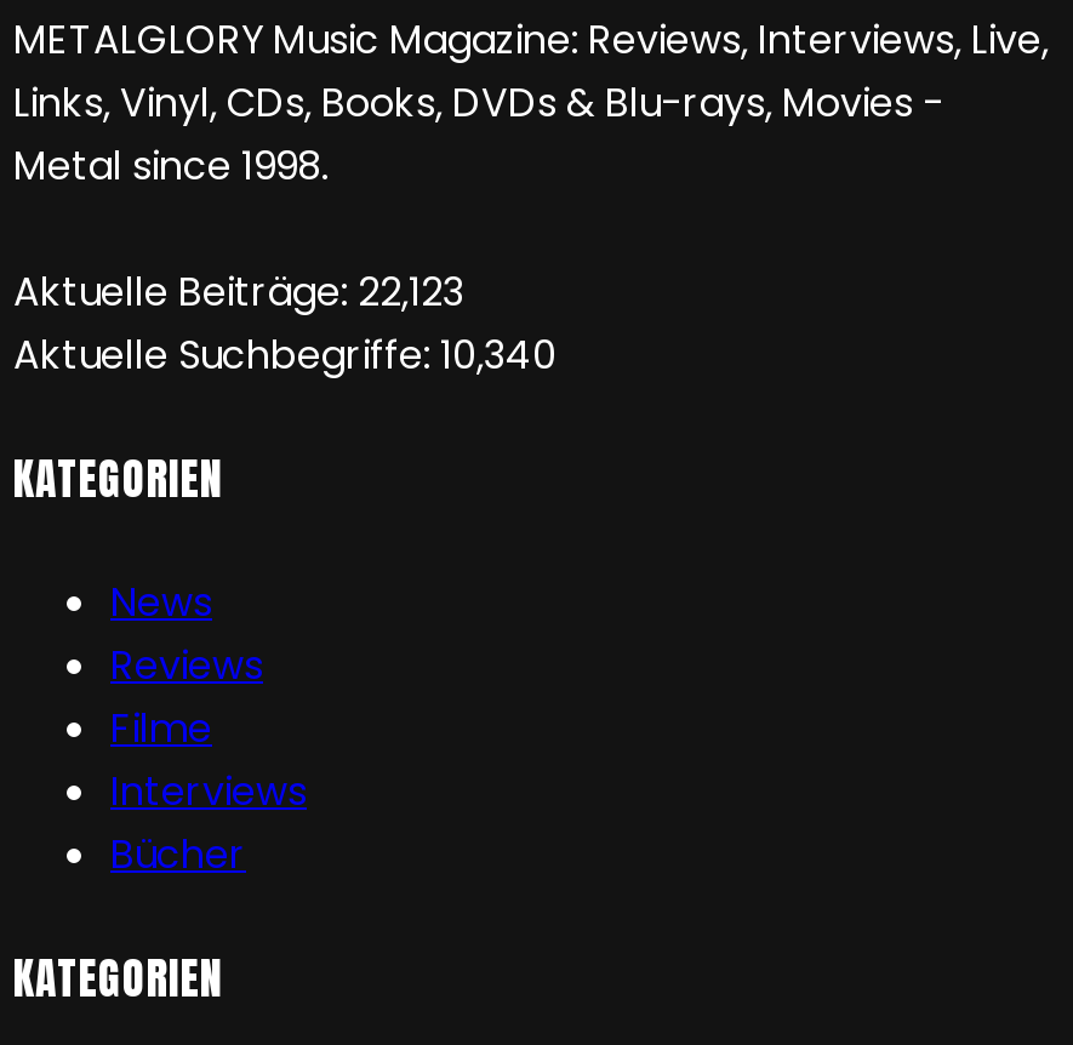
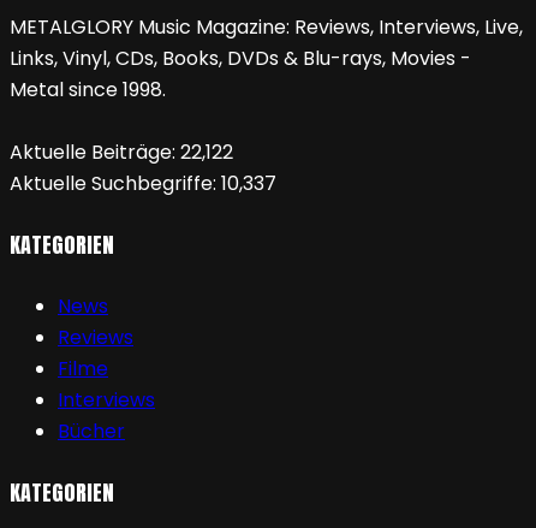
[13,265,464,321] Aktuelle Beiträge: 22,123 -> [10,139,233,166] Aktuelle Beiträge: 22,122
[13,328,557,384] Aktuelle Suchbegriffe: 10,340 -> [10,170,276,198] Aktuelle Suchbegriffe: 10,337

